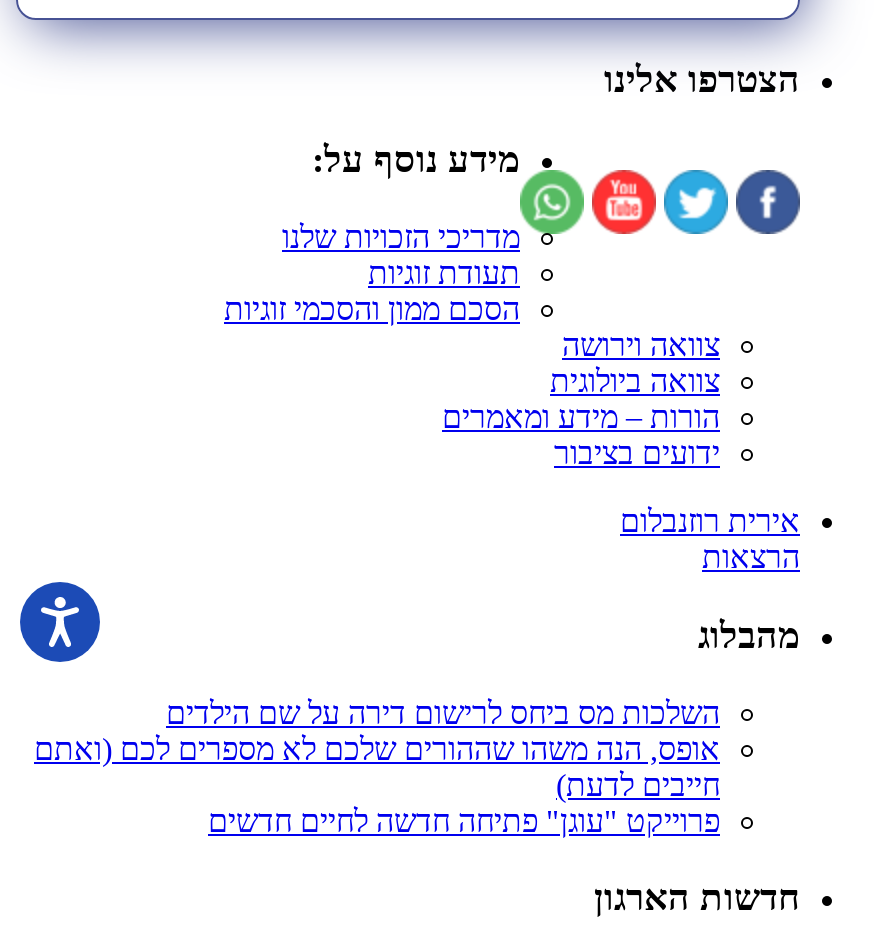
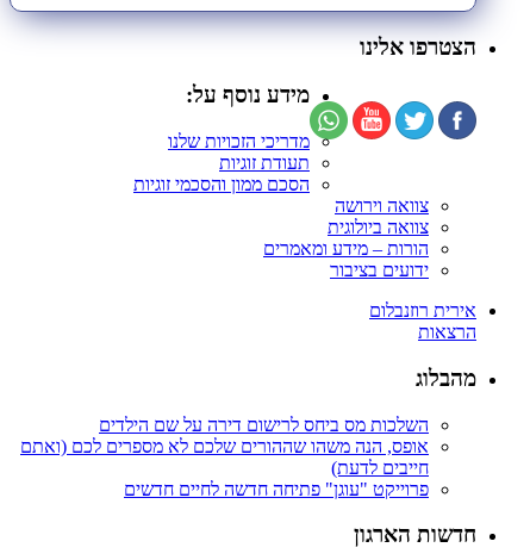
[18,580,102,664] [image] -> none

